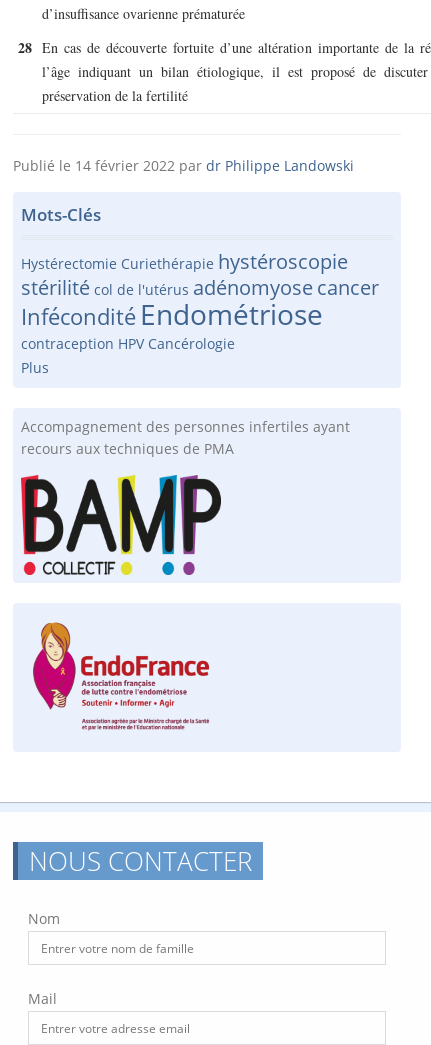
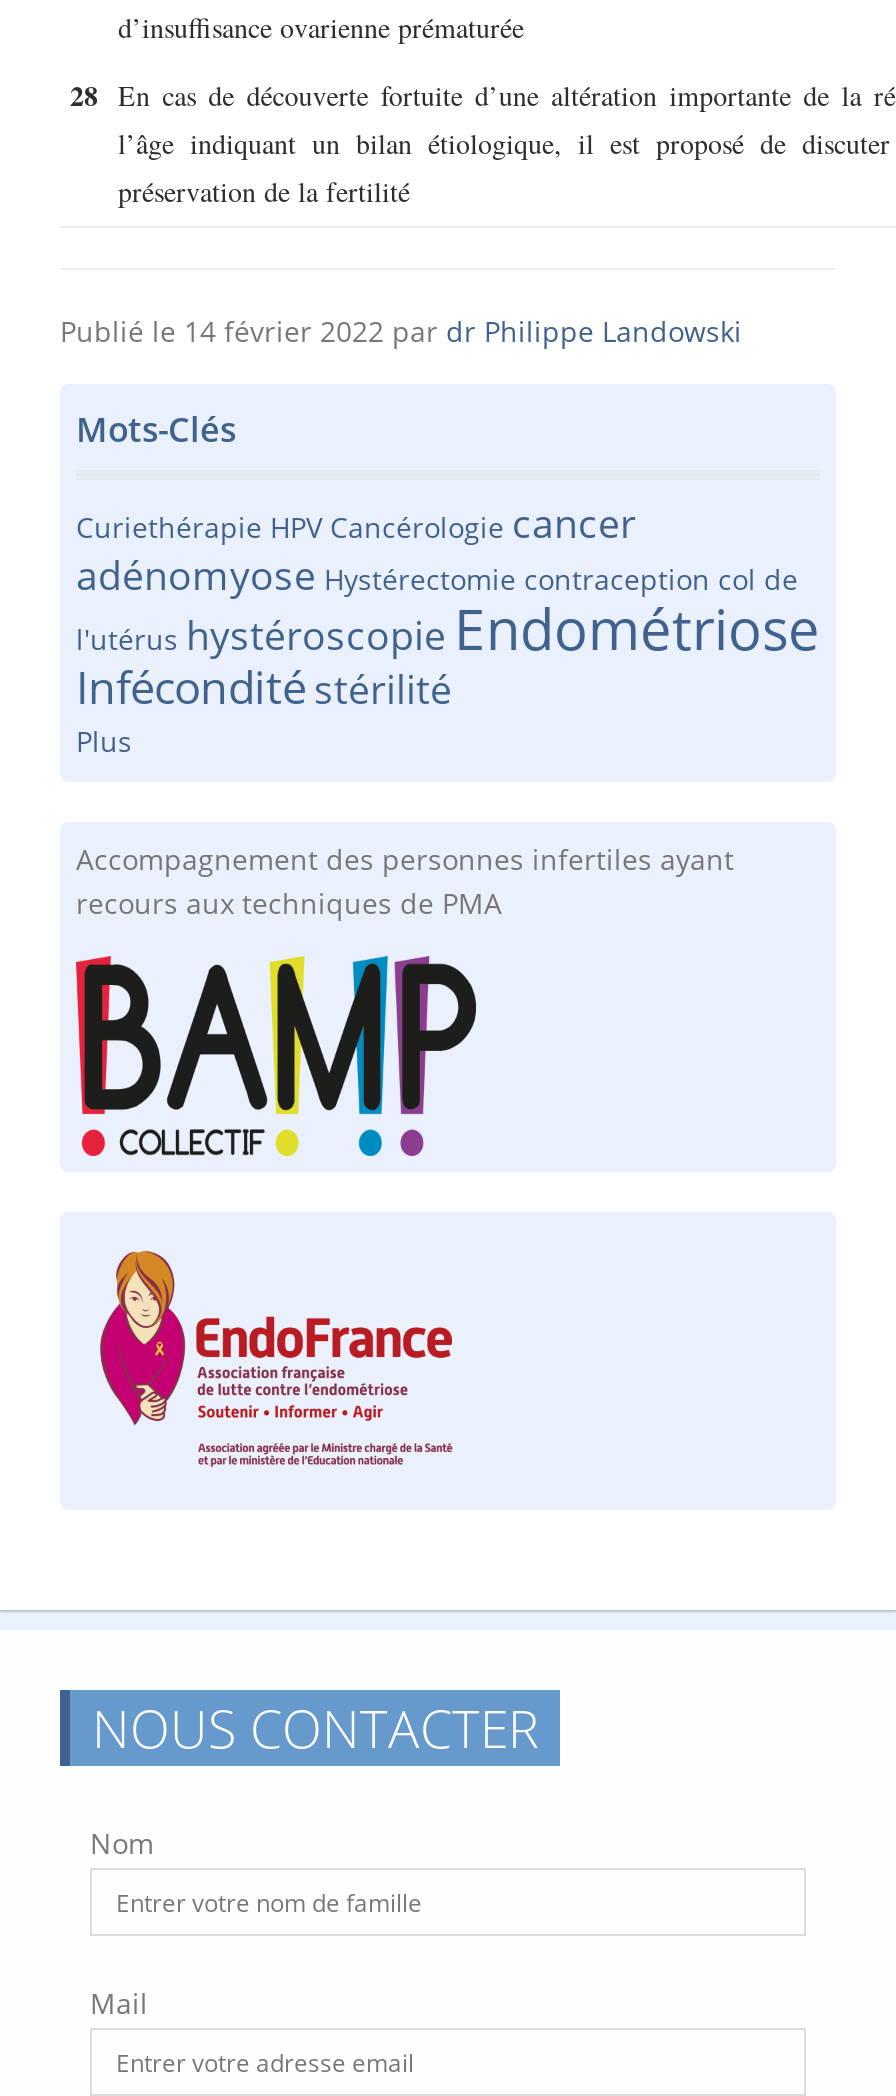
[21,248,379,353] Hystérectomie Curiethérapie hystéroscopie | stérilité col de l'utérus adénomyose cancer | Infécondité Endométriose | contraception HPV Cancérologie -> [76,496,820,718] Curiethérapie HPV Cancérologie cancer | adénomyose Hystérectomie contraception col de | l'utérus hystéroscopie Endométriose | Infécondité stérilité

